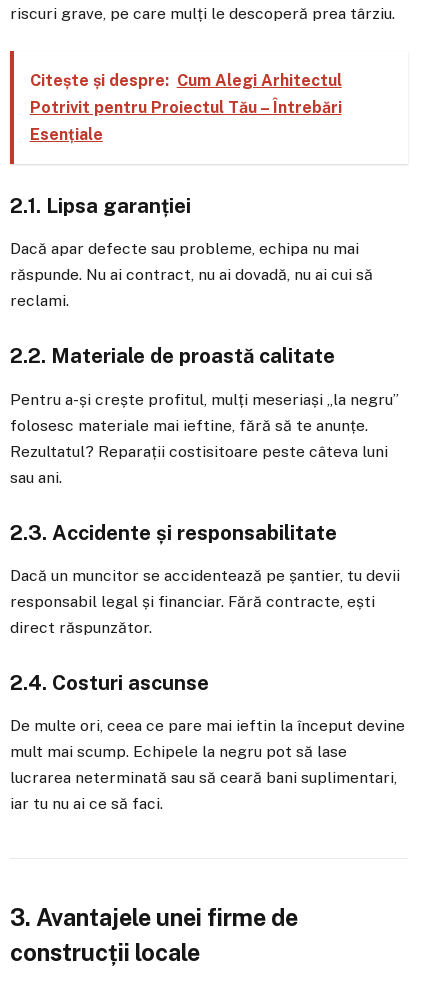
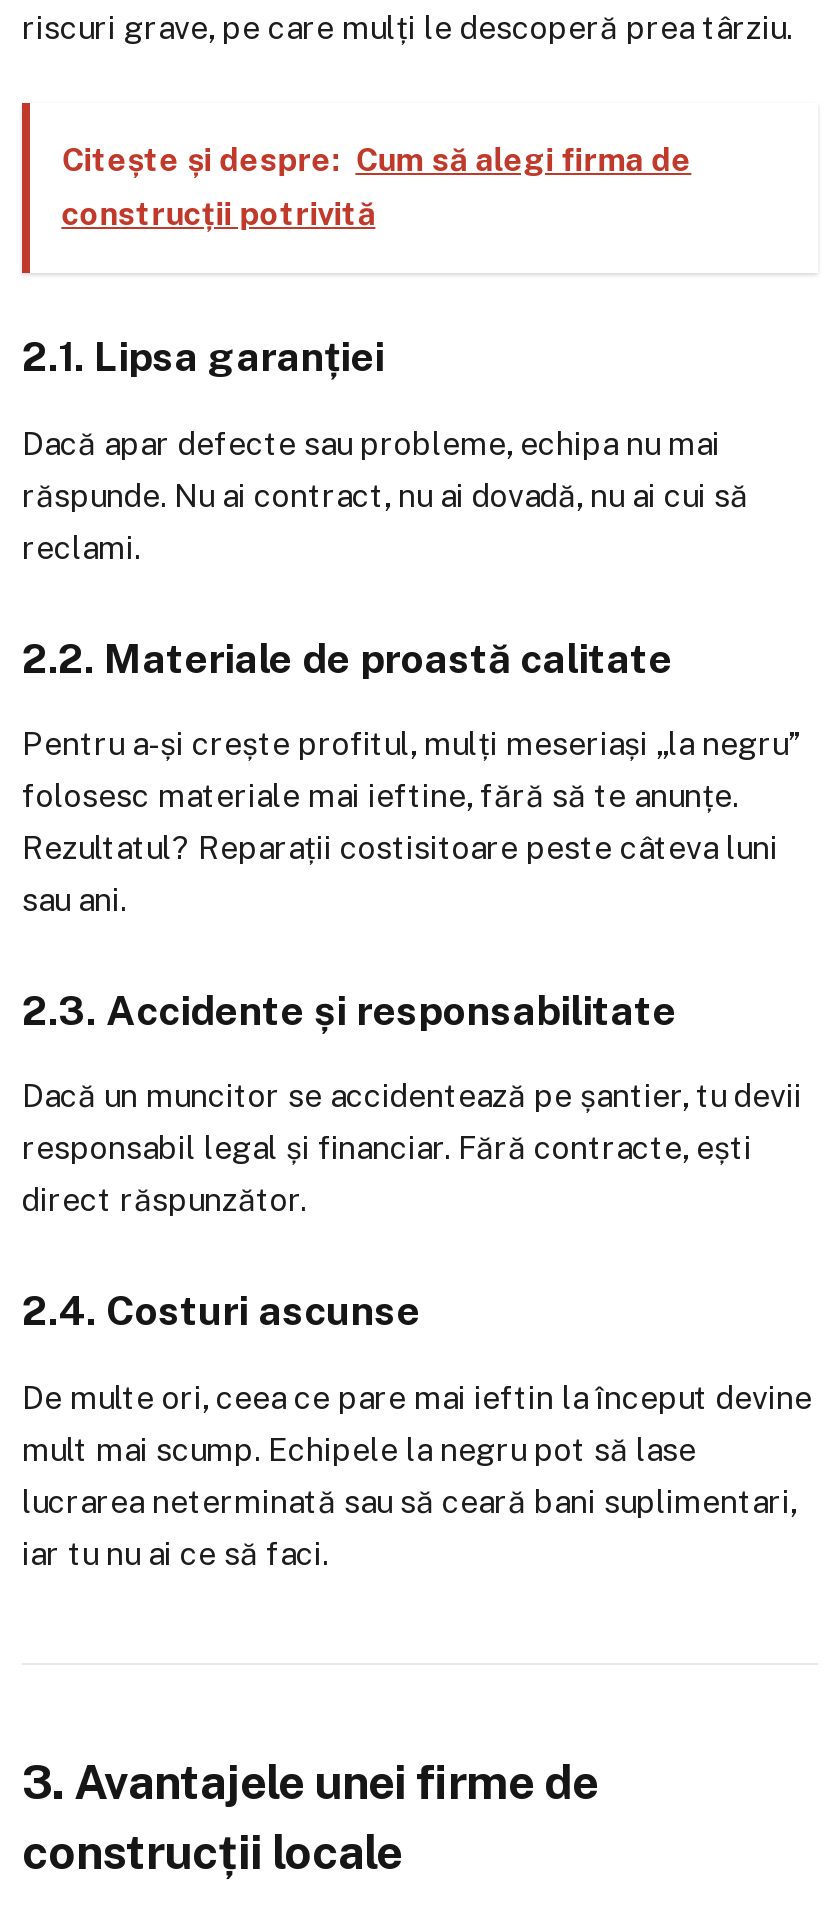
[30,71,342,144] Citește și despre: Cum Alegi Arhitectul | Potrivit pentru Proiectul Tău – Întrebări | Esențiale -> [61,142,691,234] Citește și despre: Cum să alegi firma de | construcții potrivită

